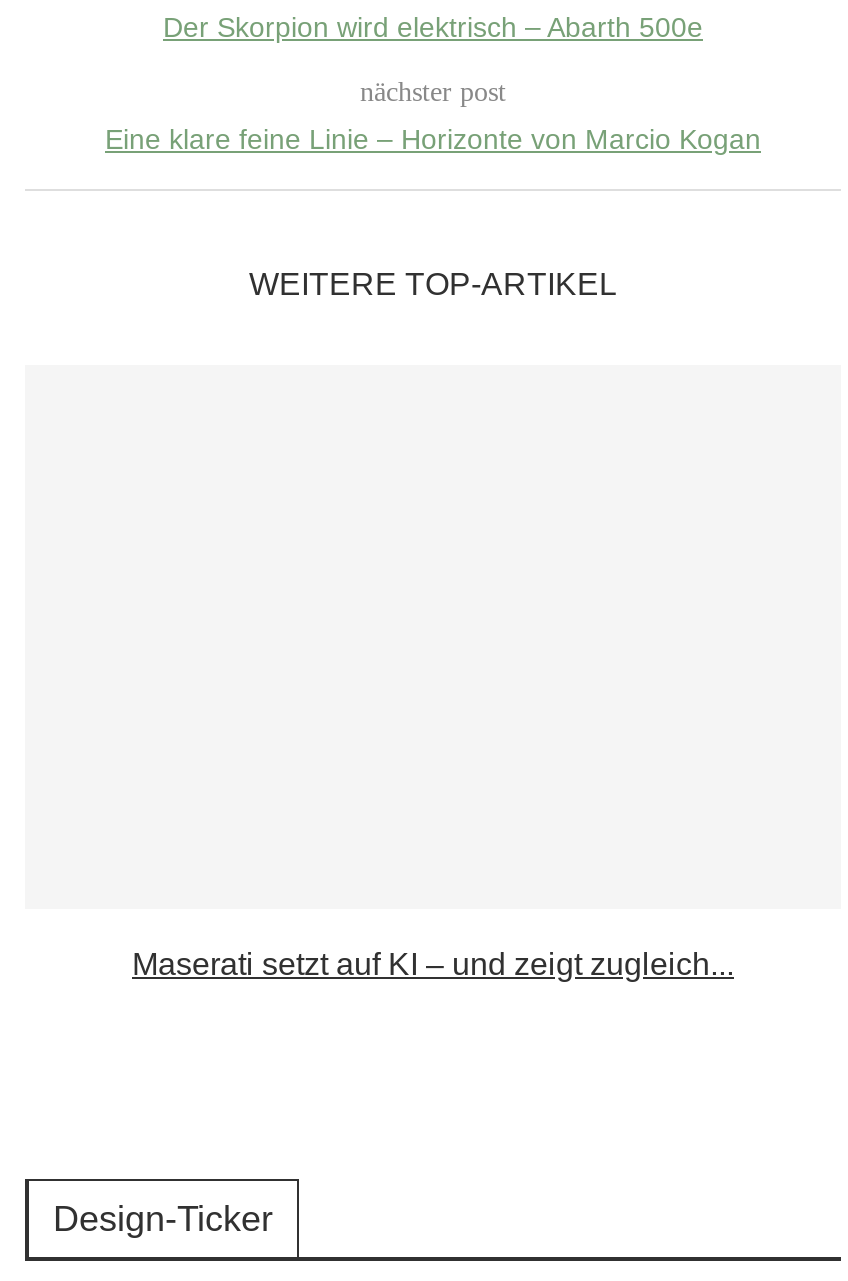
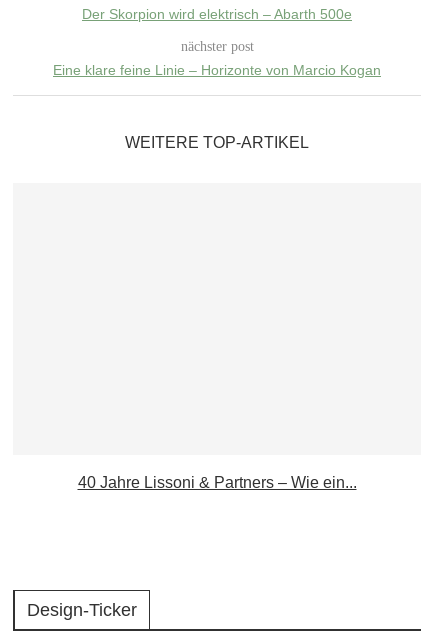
[132,946,734,980] Maserati setzt auf KI – und zeigt zugleich... -> [77,473,356,490] 40 Jahre Lissoni & Partners – Wie ein...

